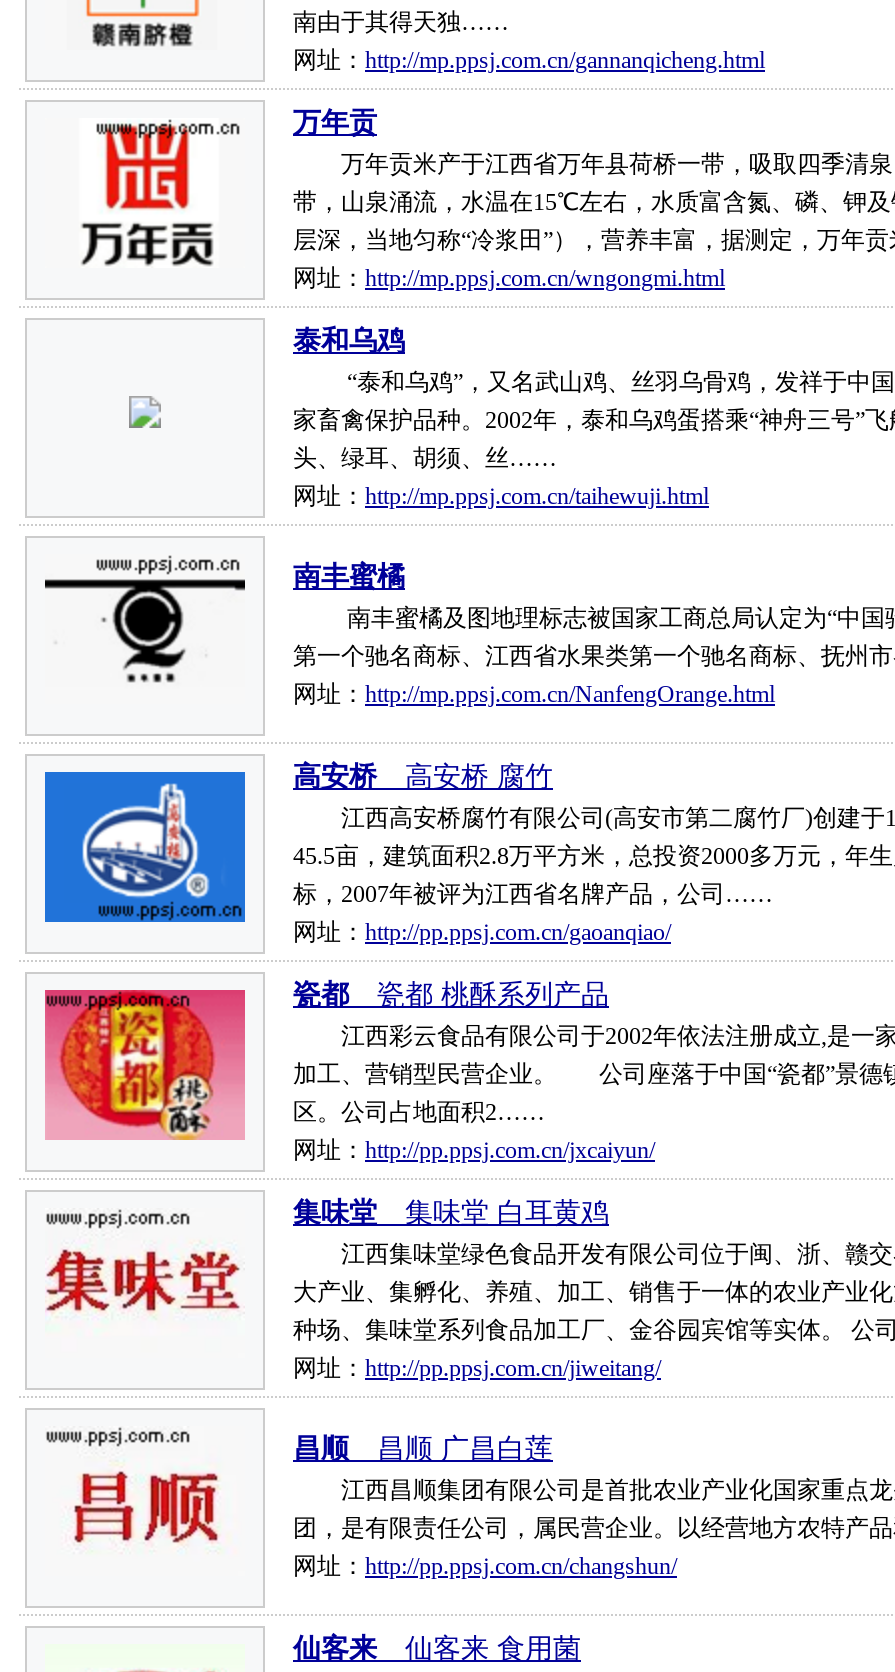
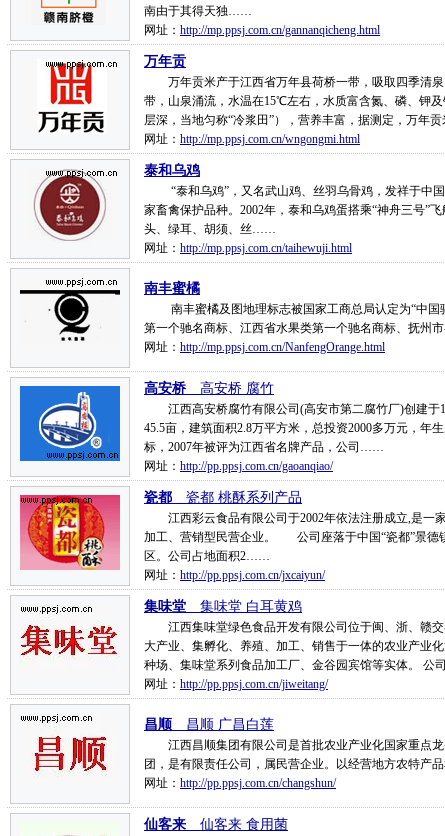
none -> [33,169,118,241] [image]

